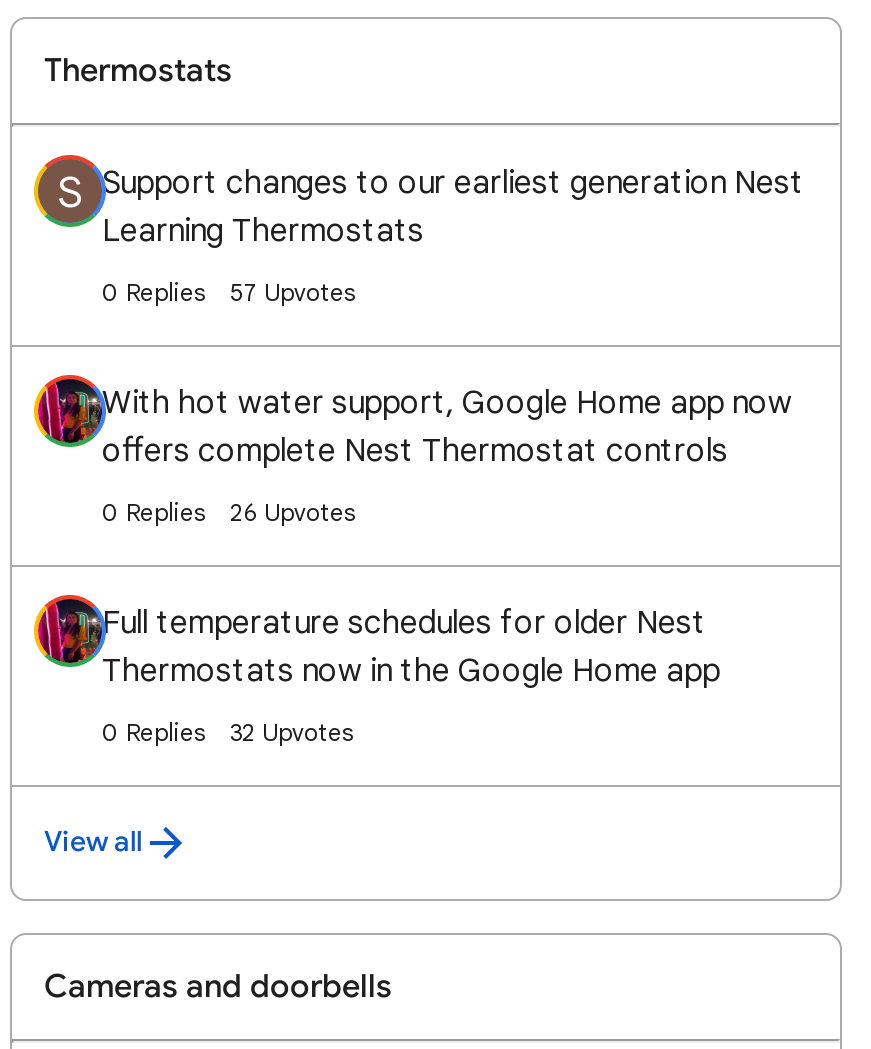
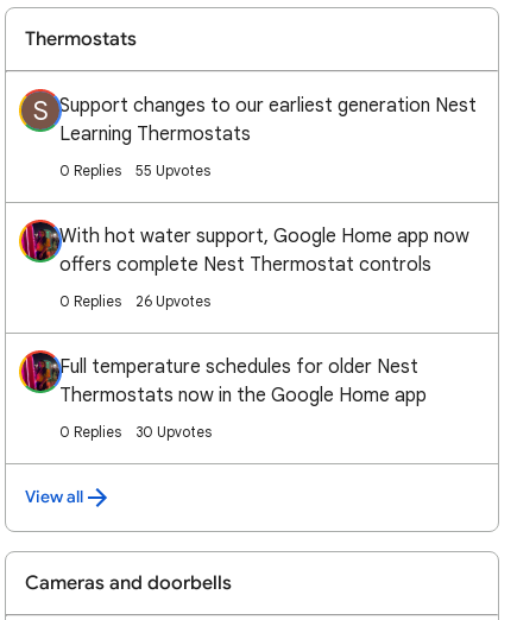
[230,277,356,307] 57 Upvotes -> [135,162,210,179] 55 Upvotes
[230,717,354,747] 32 Upvotes -> [135,423,212,441] 30 Upvotes

